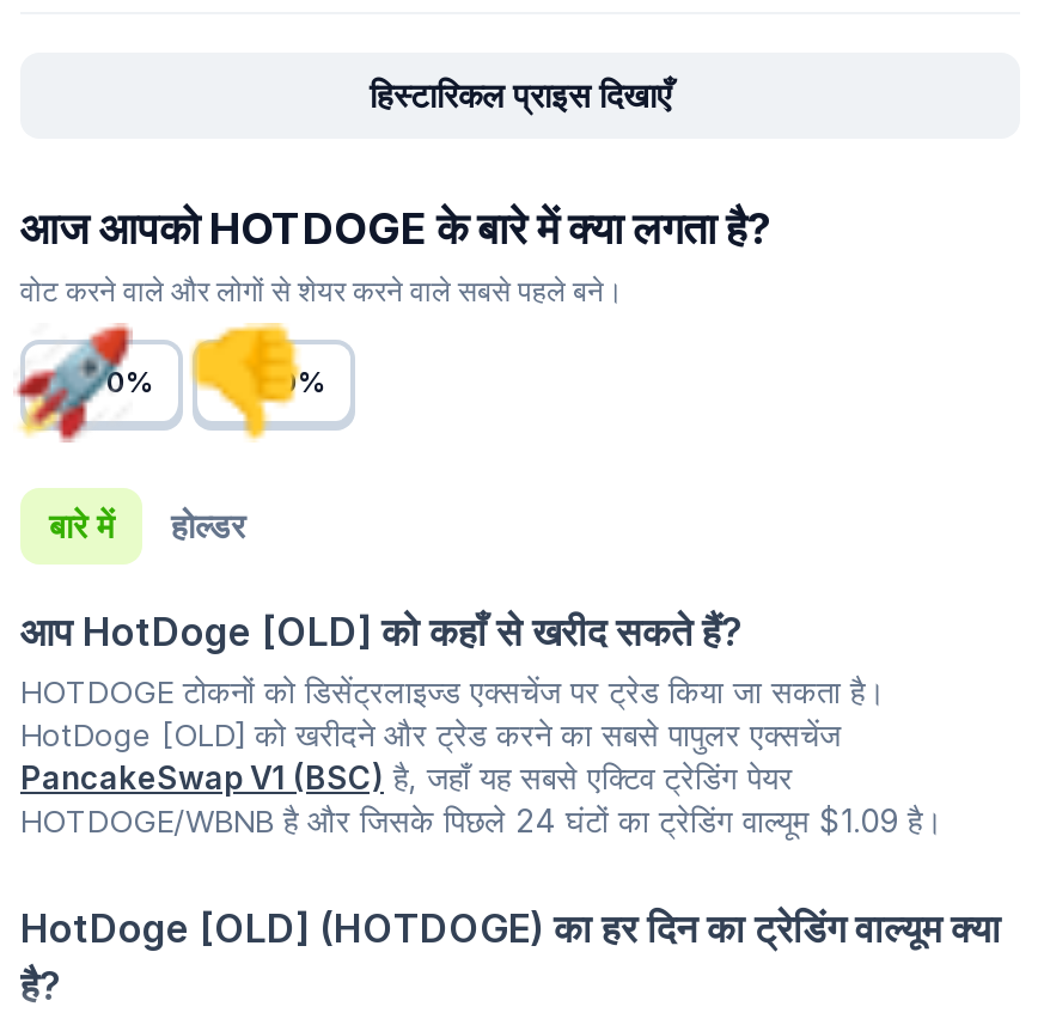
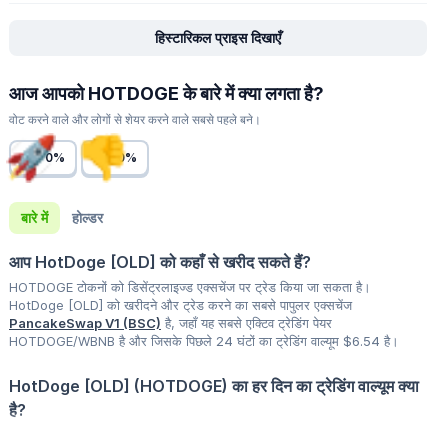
[20,801,944,840] HOTDOGE/WBNB है और जिसके पिछले 24 घंटों का ट्रेडिंग वाल्यूम $1.09 है। -> [9,333,399,349] HOTDOGE/WBNB है और जिसके पिछले 24 घंटों का ट्रेडिंग वाल्यूम $6.54 है।

